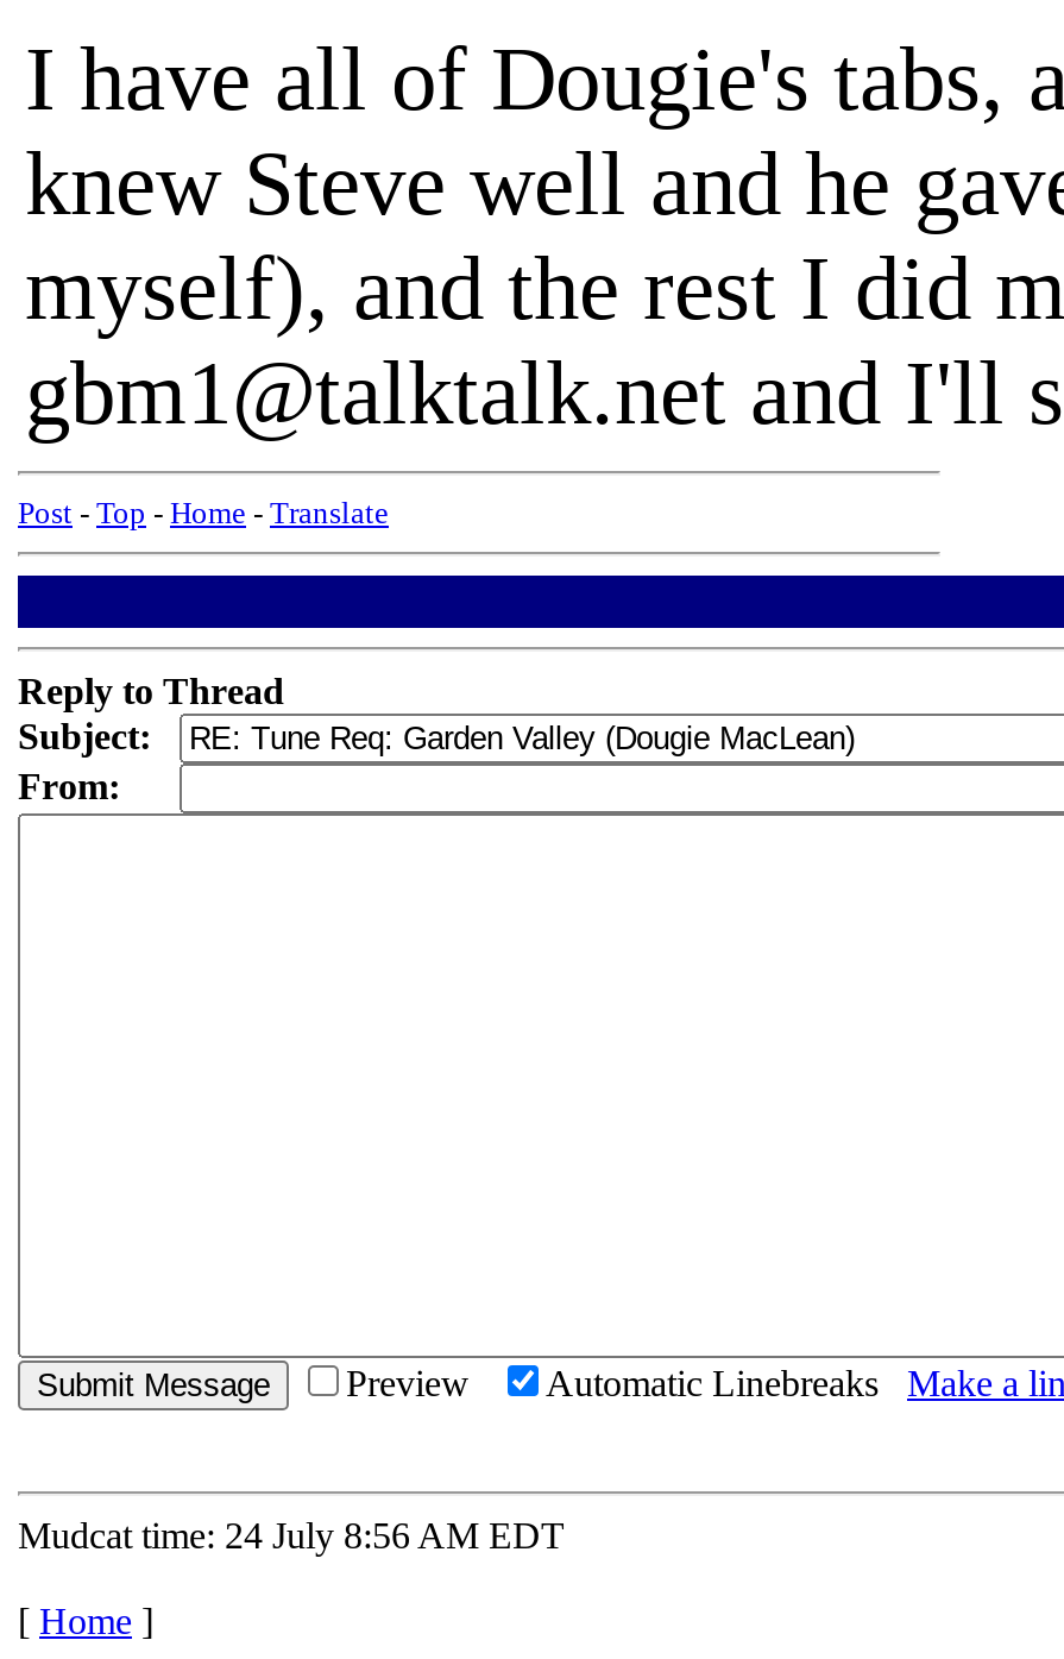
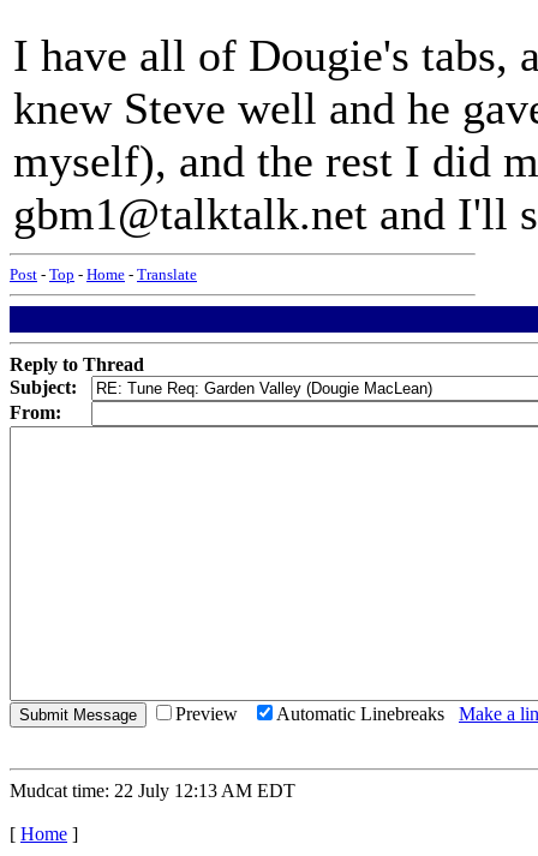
[18,1515,565,1556] Mudcat time: 24 July 8:56 AM EDT -> [10,780,295,801] Mudcat time: 22 July 12:13 AM EDT

